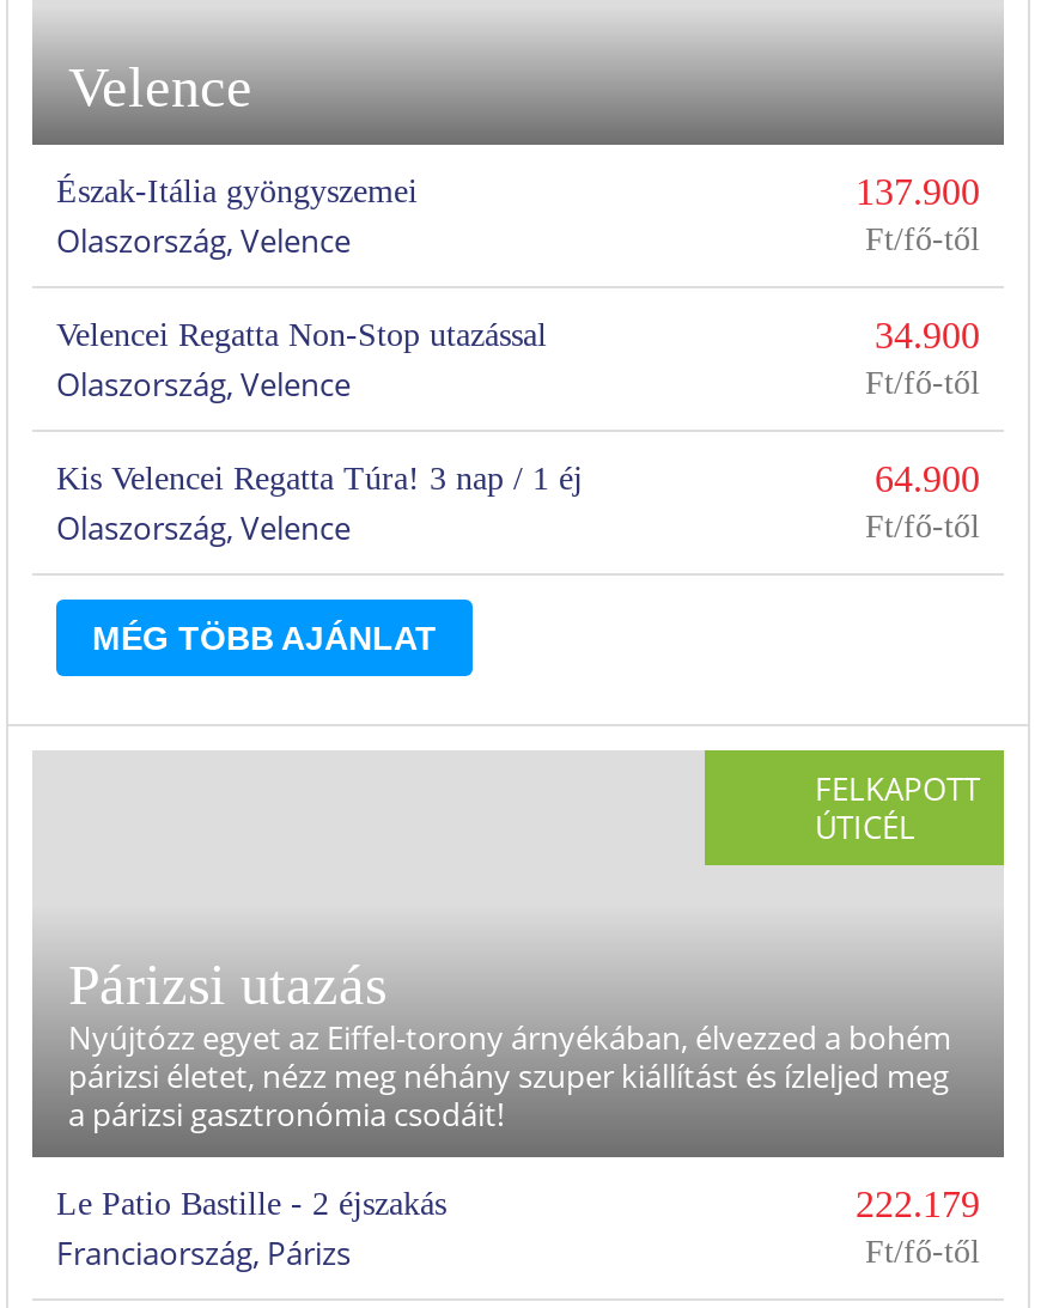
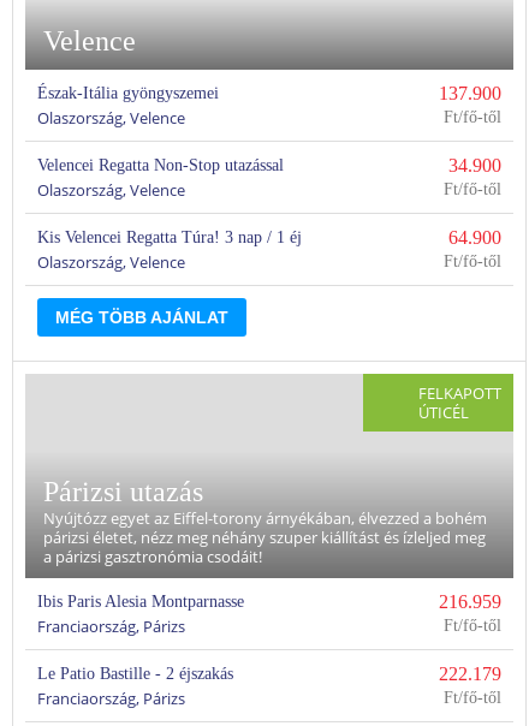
none -> [37,591,501,637] Ibis Paris Alesia Montparnasse | 216.959 | Ft | Franciaország, Párizs

